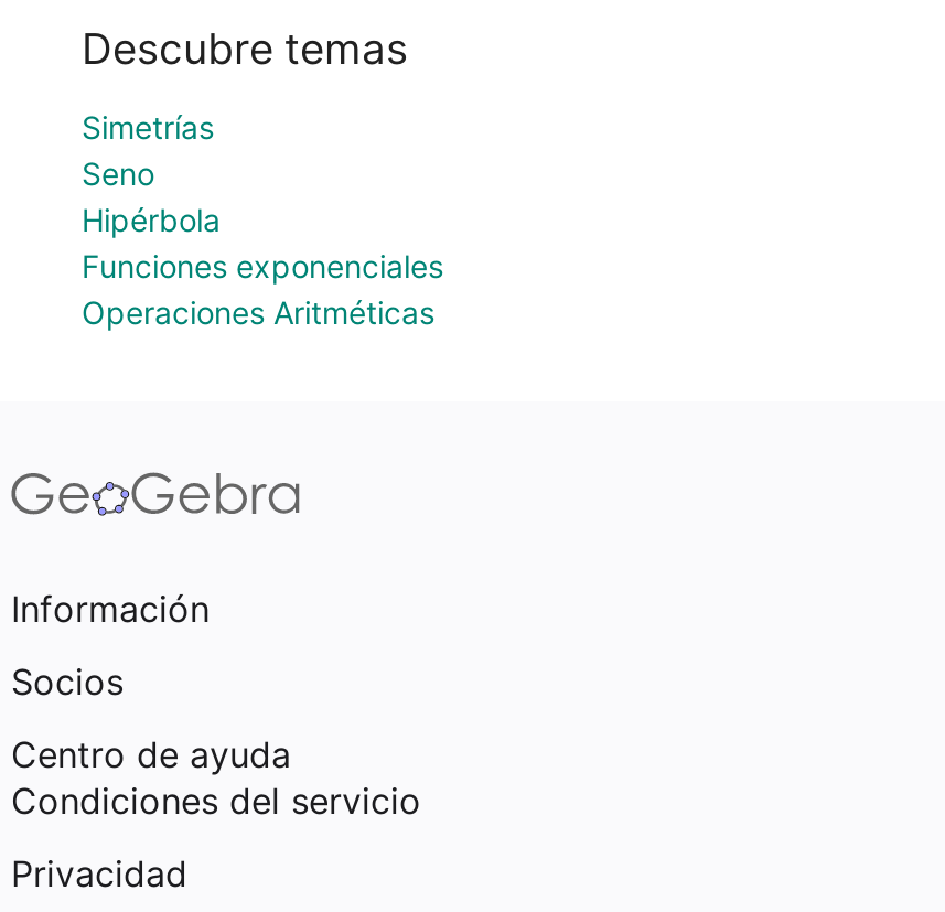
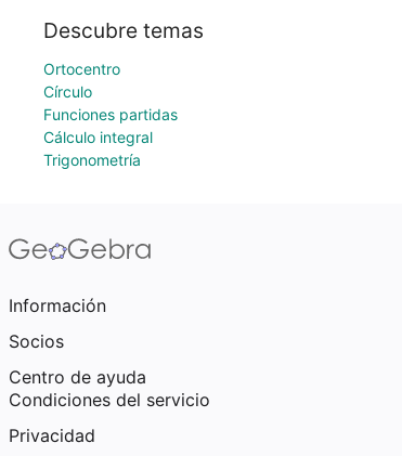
[82,108,443,331] Simetrías | Seno | Hipérbola | Funciones exponenciales | Operaciones Aritméticas -> [43,60,178,169] Ortocentro | Círculo | Funciones partidas | Cálculo integral | Trigonometría

